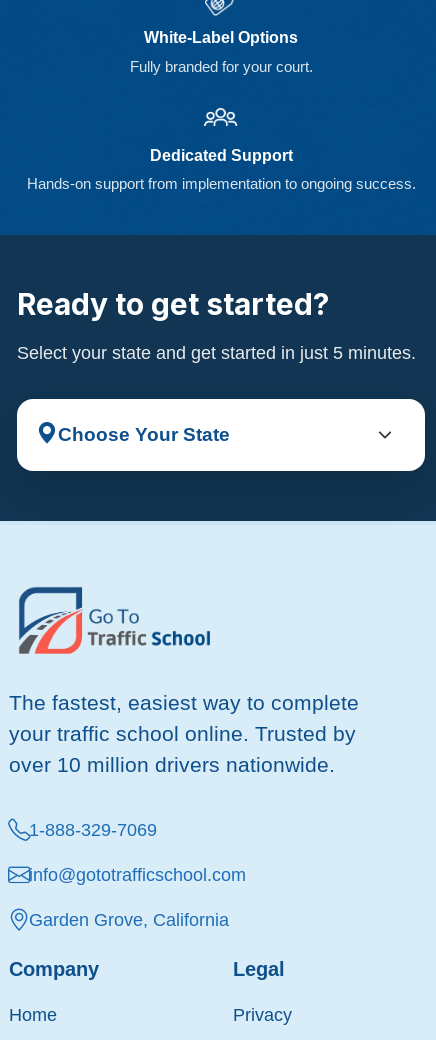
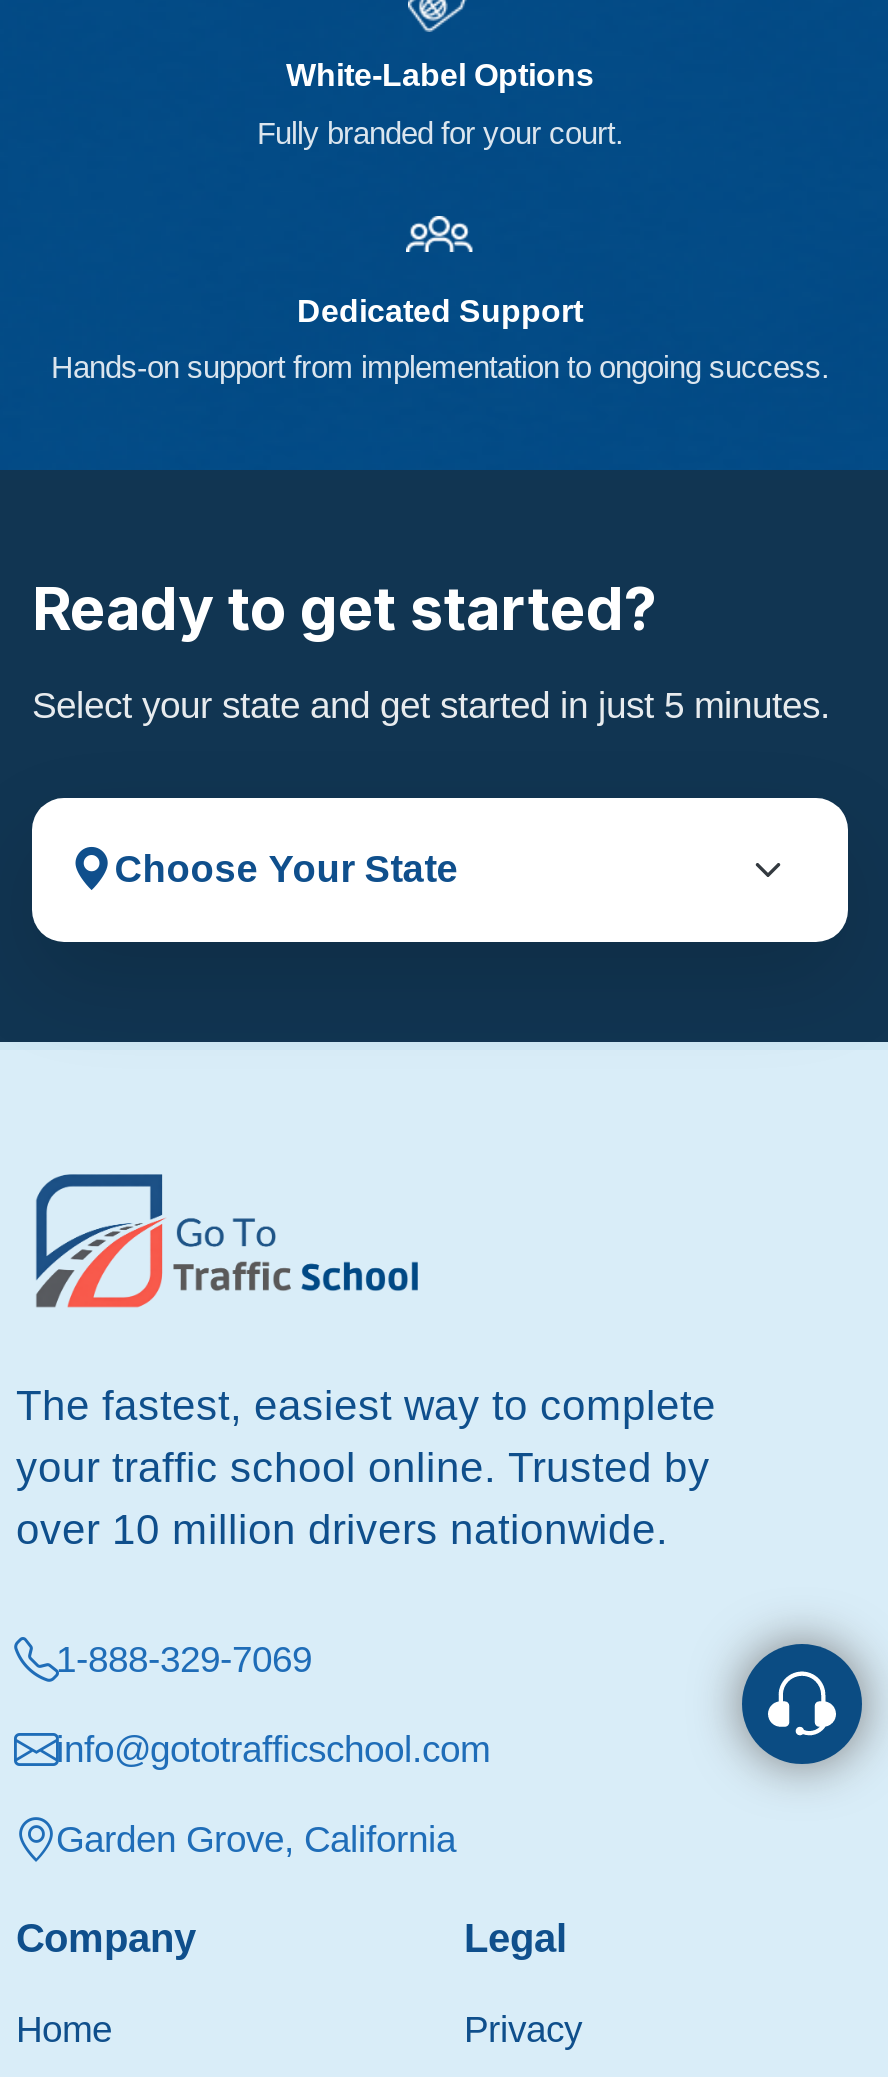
none -> [730,1632,874,1776] [image]

